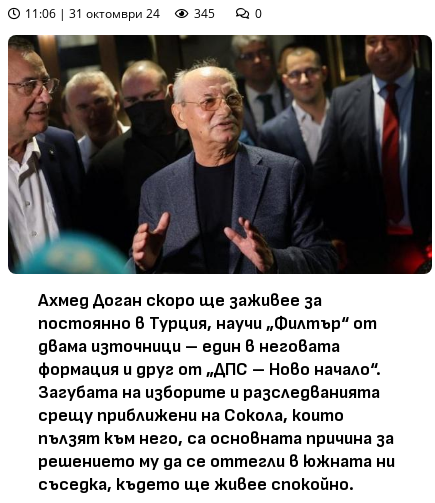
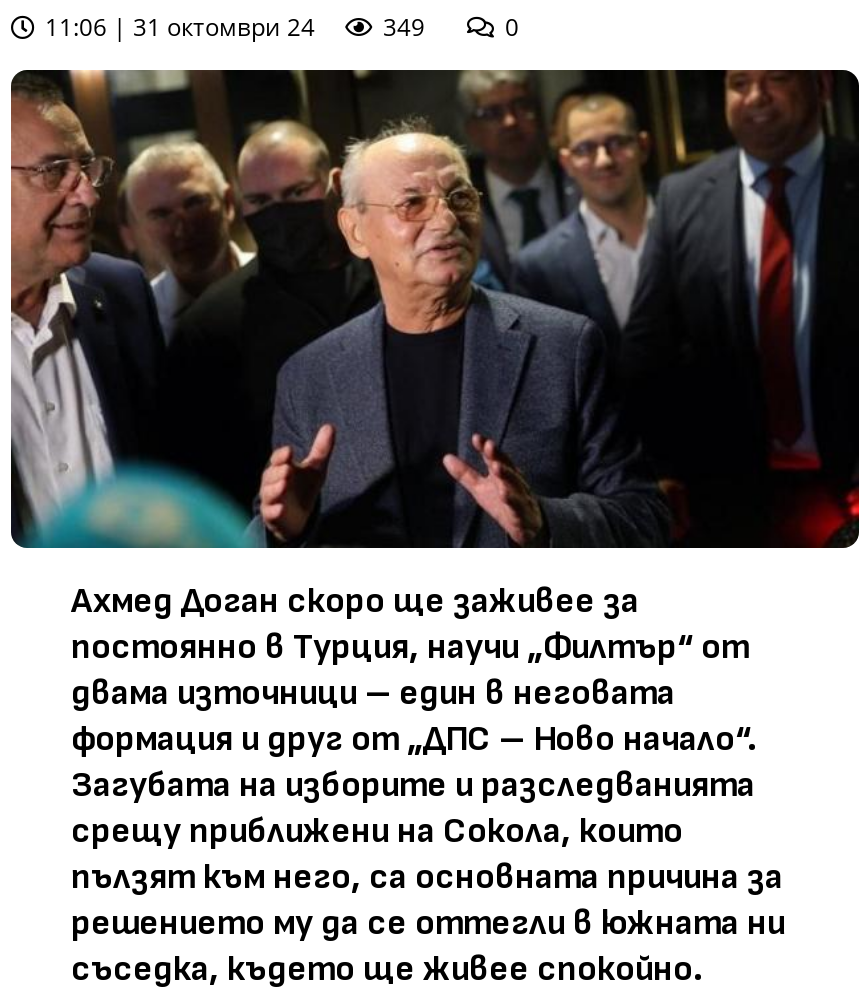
[194,5,215,22] 345 -> [383,10,425,44] 349

